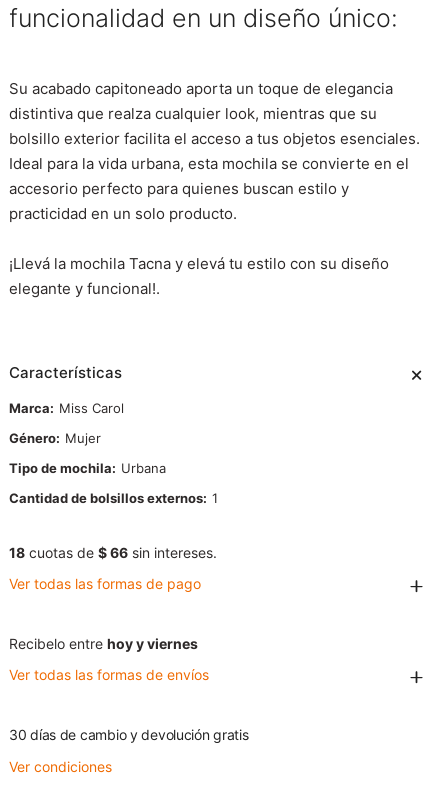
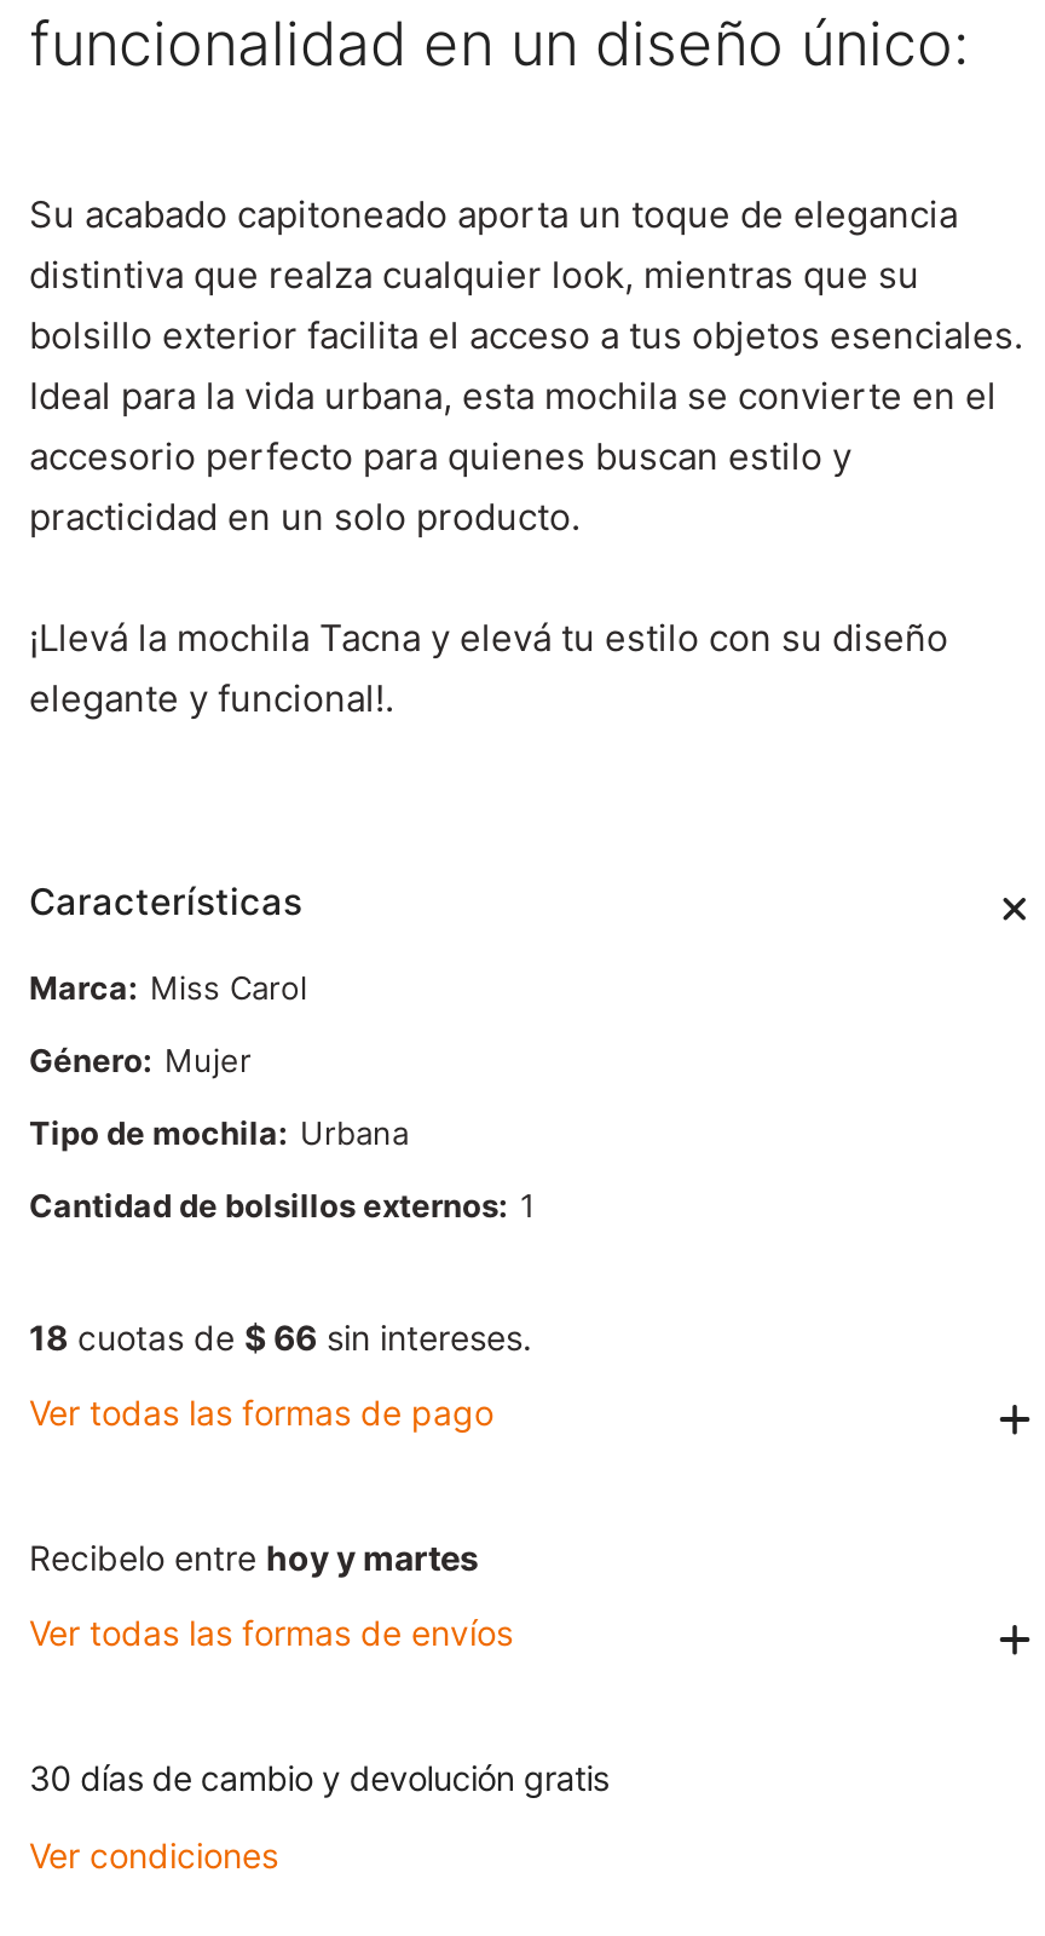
[9,635,198,652] Recibelo entre hoy y viernes -> [29,1537,479,1578] Recibelo entre hoy y martes

